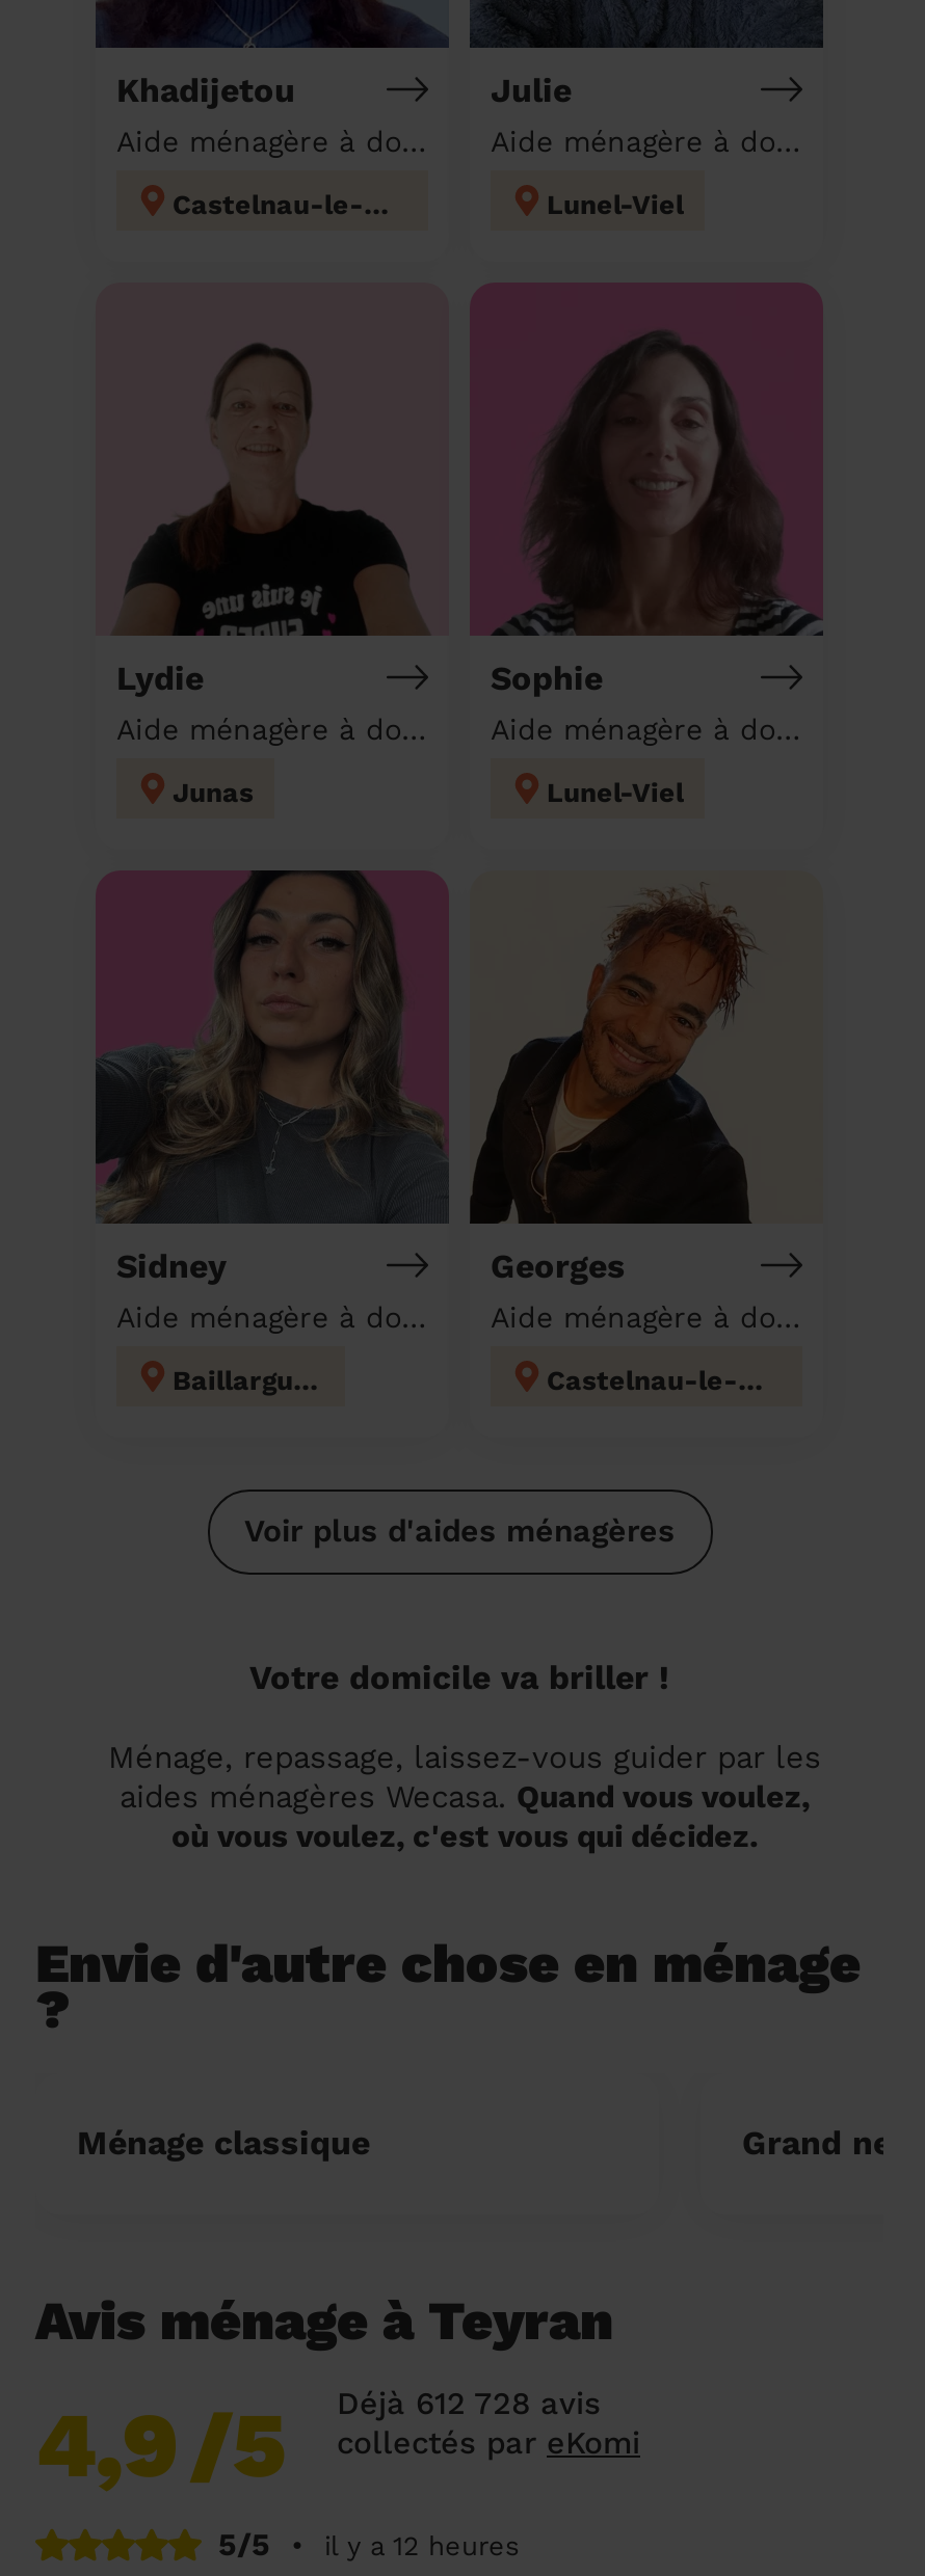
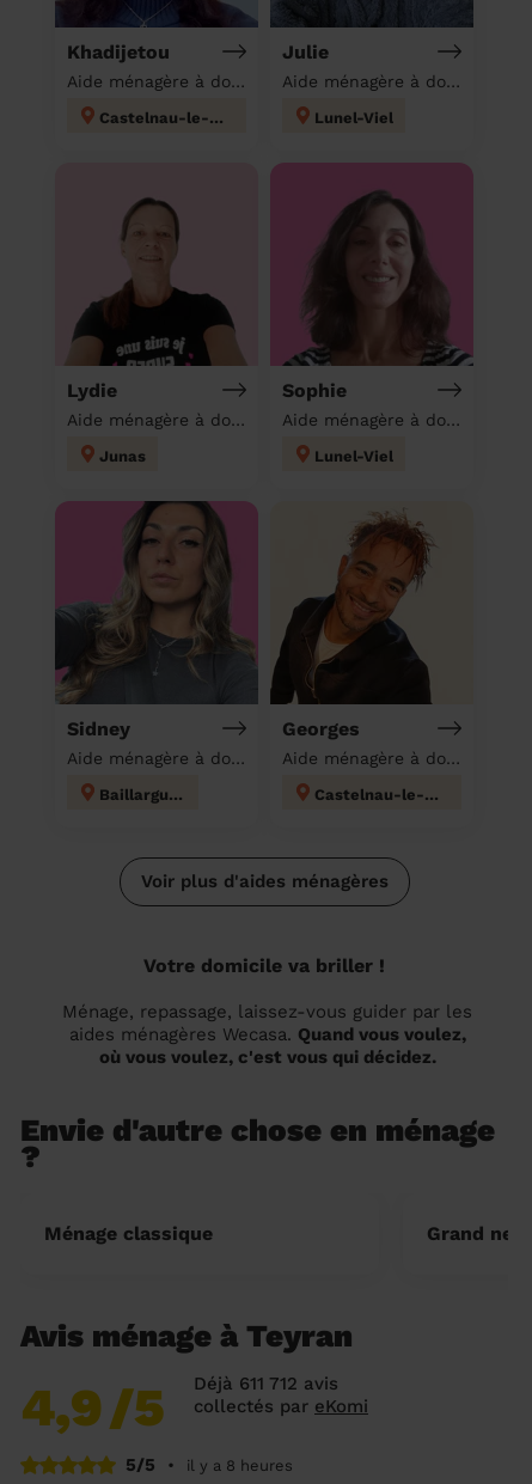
[337,2384,601,2422] Déjà 612 728 avis -> [194,1372,338,1394] Déjà 611 712 avis
[324,2530,520,2561] il y a 12 heures -> [186,1456,293,1474] il y a 8 heures

